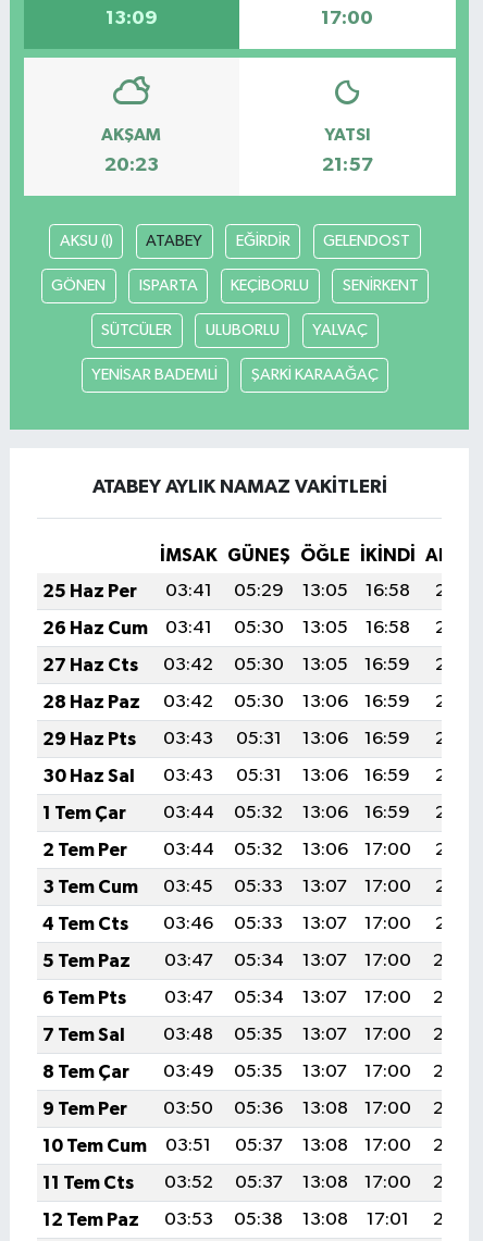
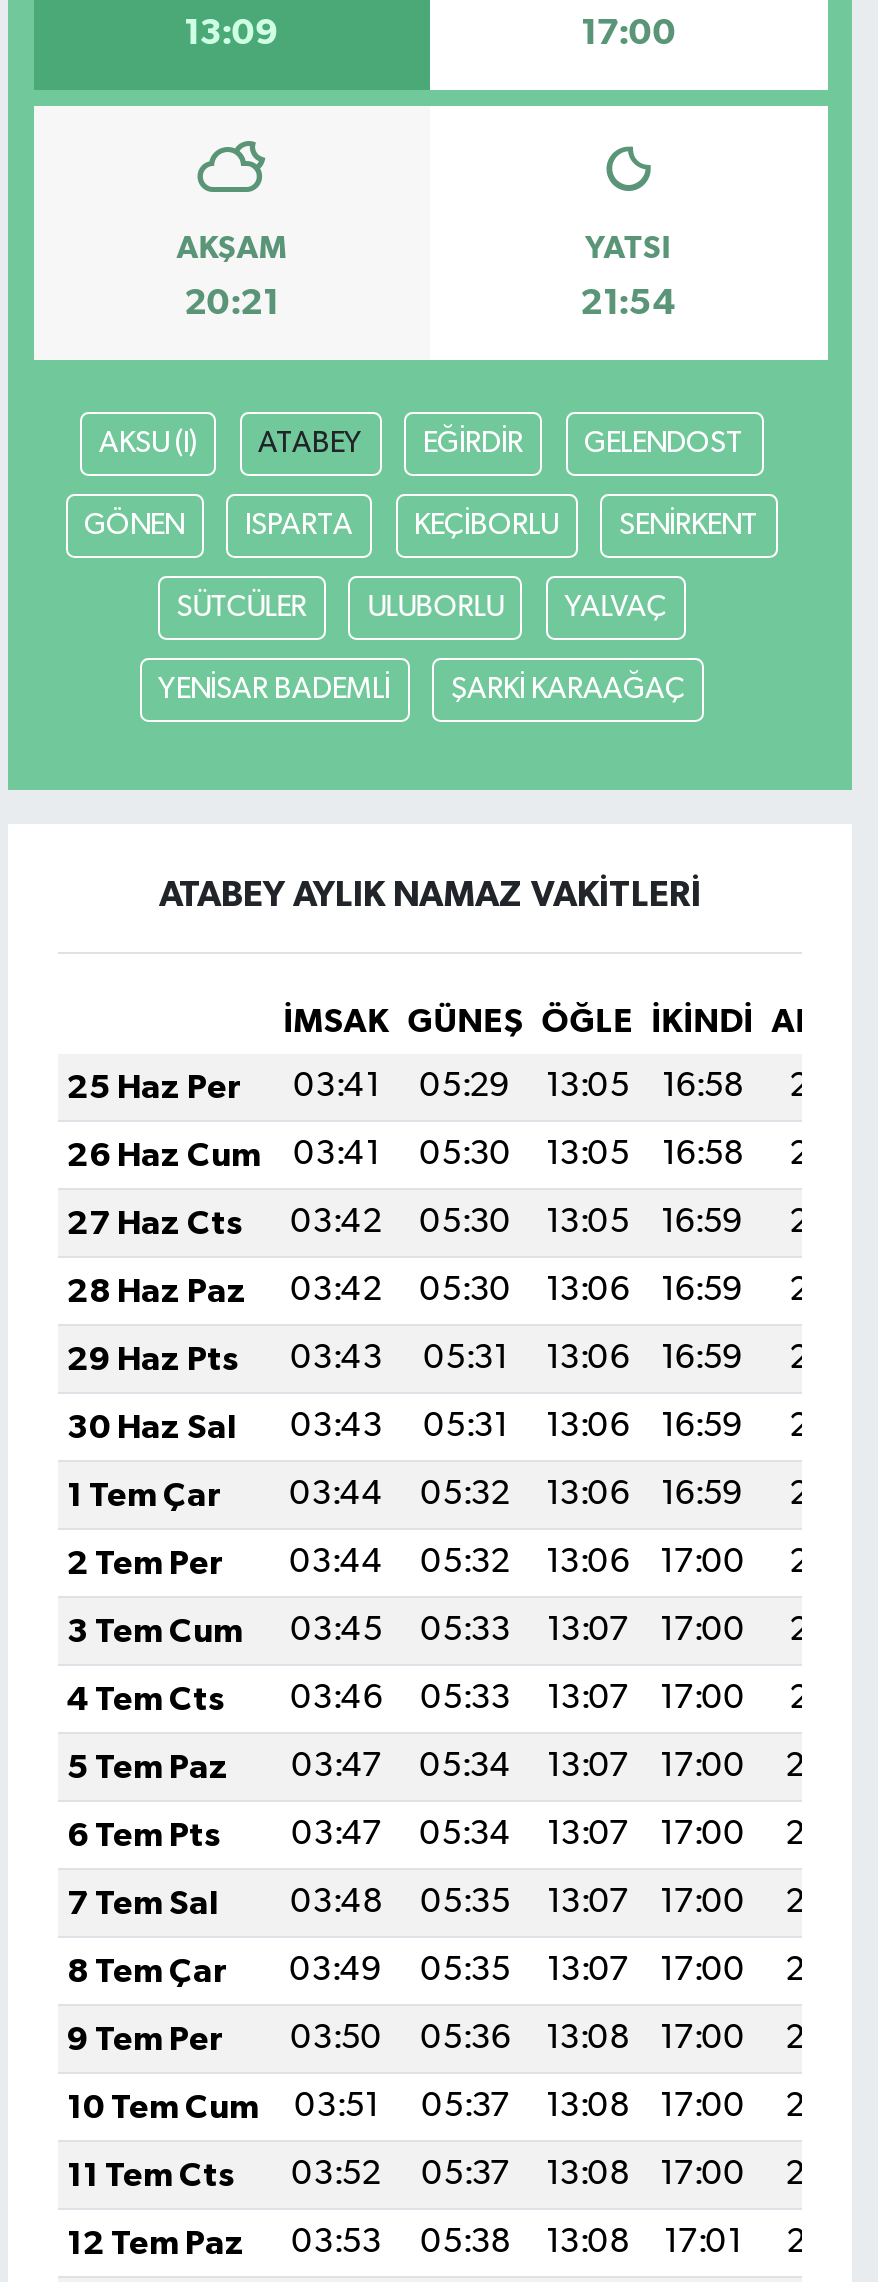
[104,156,159,175] 20:23 -> [184,286,278,322] 20:21
[322,156,373,175] 21:57 -> [580,286,676,322] 21:54

